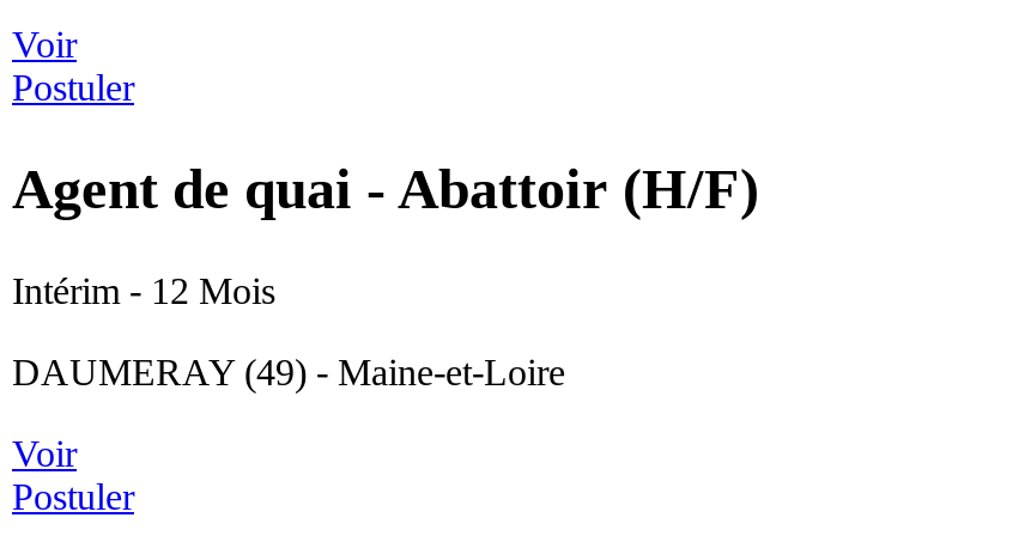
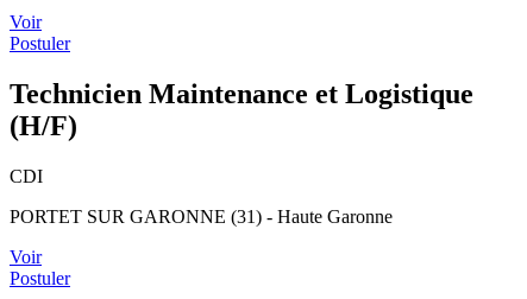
[12,158,759,221] Agent de quai - Abattoir (H/F) -> [10,79,473,141] Technicien Maintenance et Logistique | (H/F)
[12,271,275,311] Intérim - 12 Mois -> [10,166,43,186] CDI
[12,352,565,393] DAUMERAY (49) - Maine-et-Loire -> [10,207,393,227] PORTET SUR GARONNE (31) - Haute Garonne

